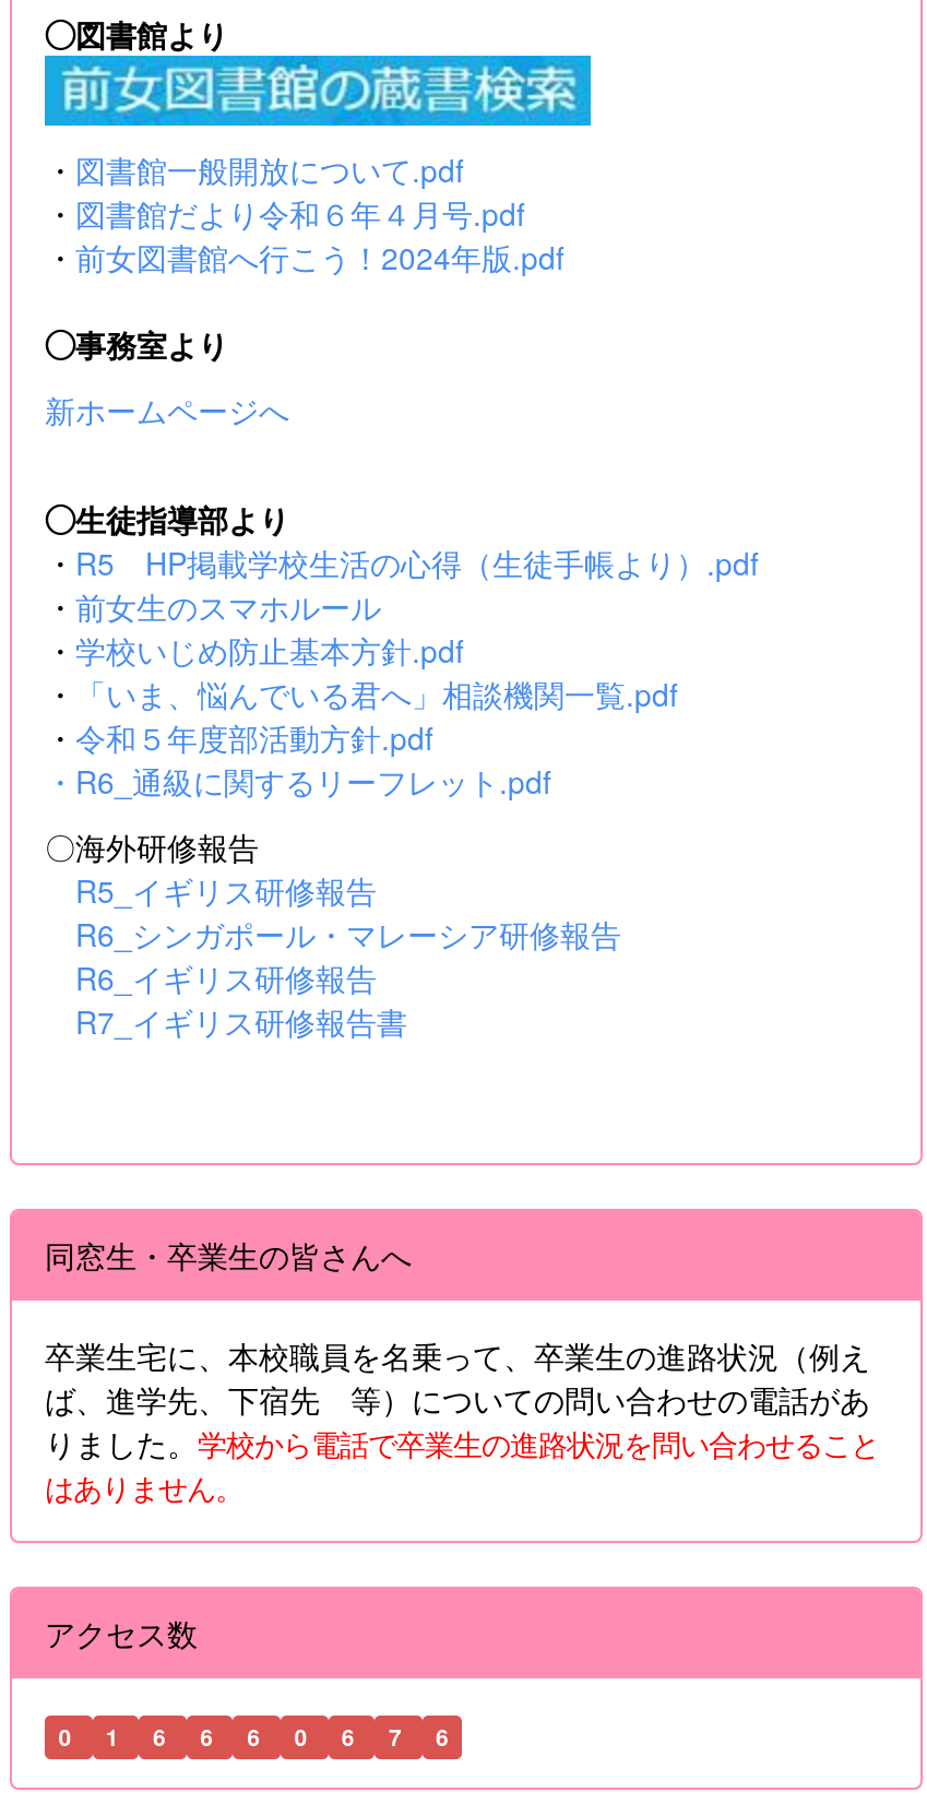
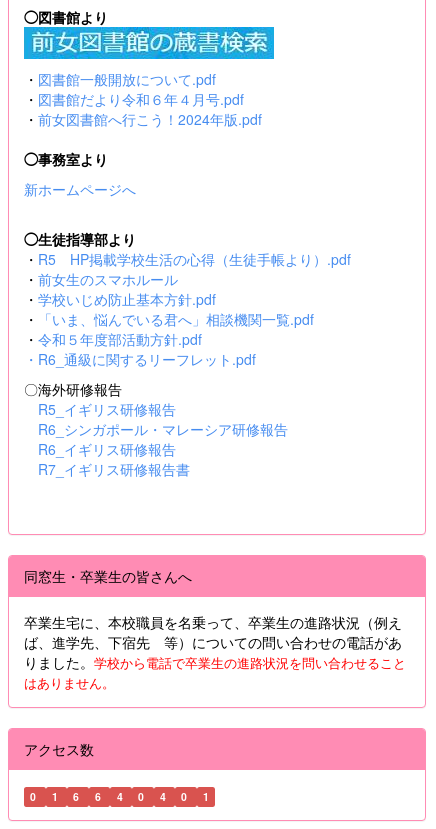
[247,1720,267,1753] 6 -> [117,789,126,804] 4
[342,1720,361,1753] 6 -> [160,789,169,804] 4
[389,1720,408,1753] 7 -> [181,789,190,804] 0
[436,1720,449,1753] 6 -> [203,789,209,804] 1

